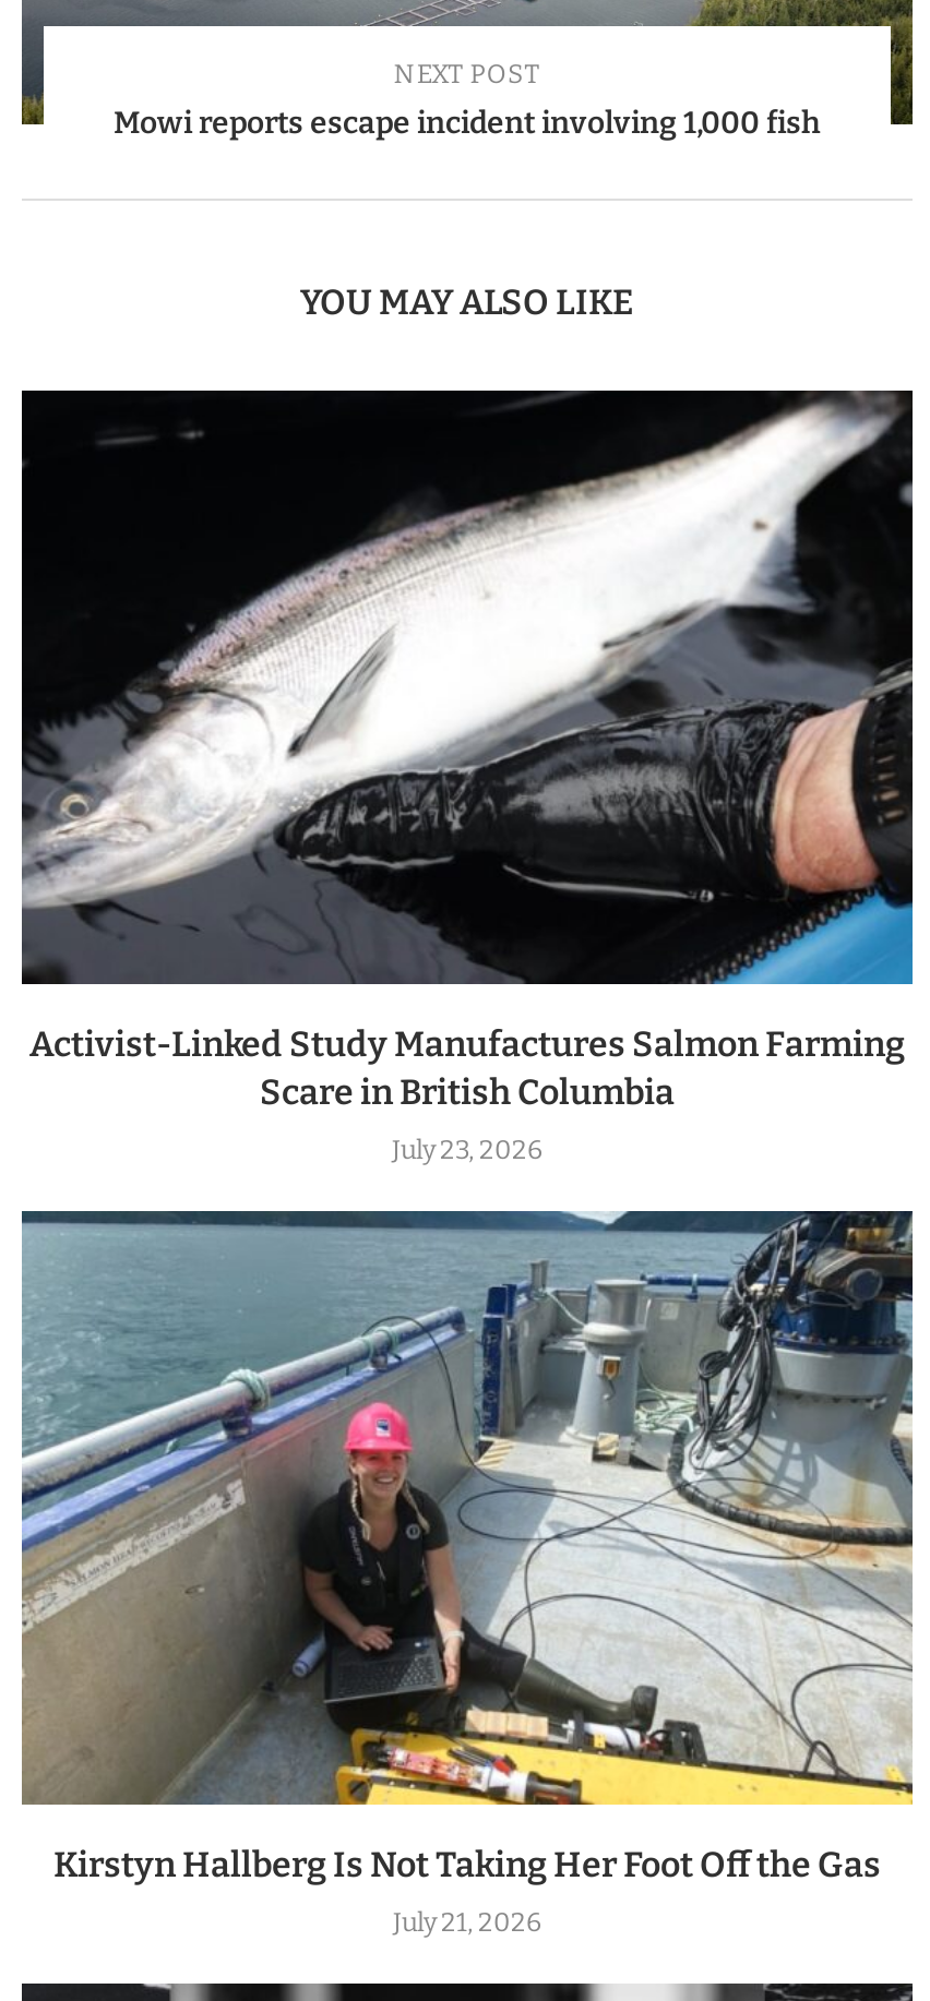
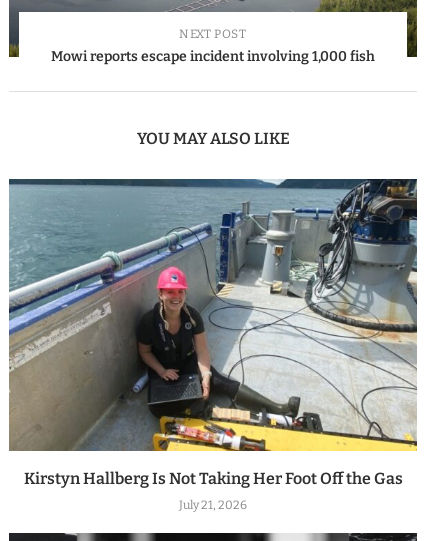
[20,388,915,1166] [image] | Activist-Linked Study Manufactures Salmon Farming | Scare in British Columbia | July 23, 2026 -> none

